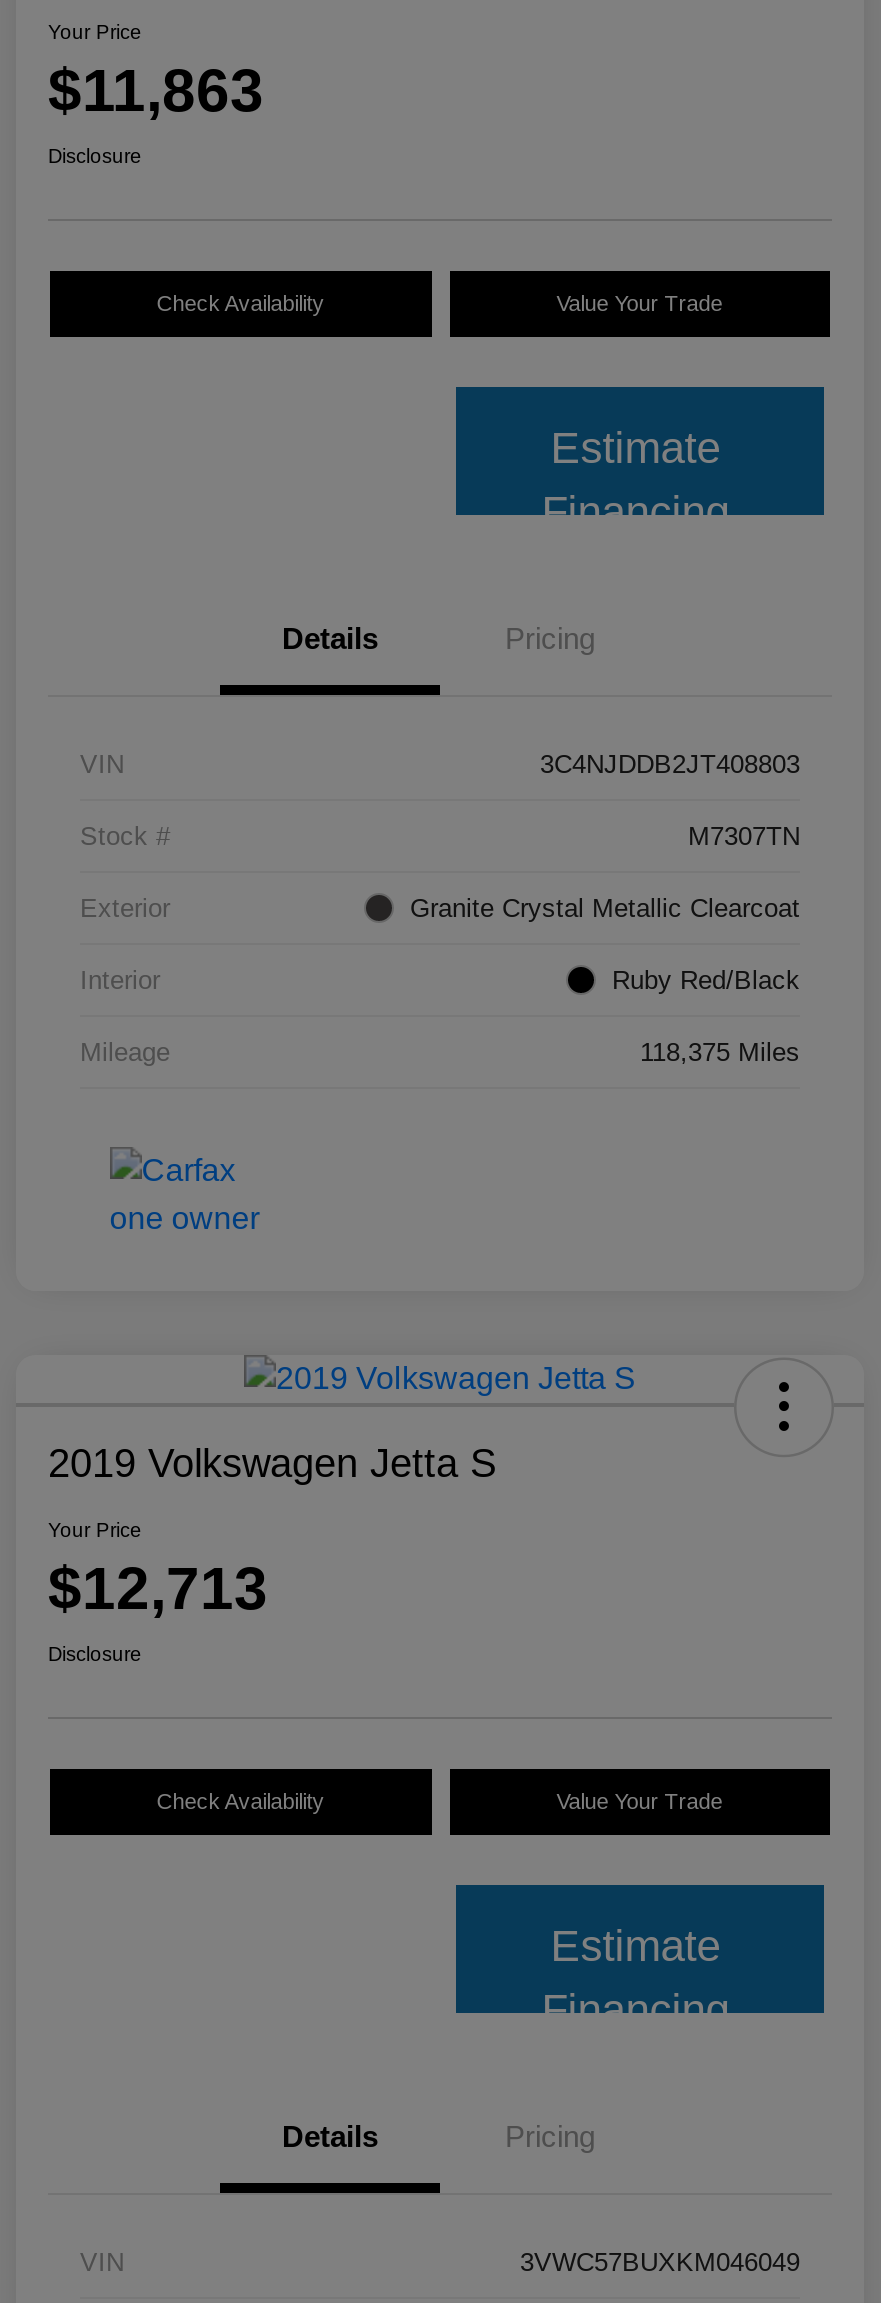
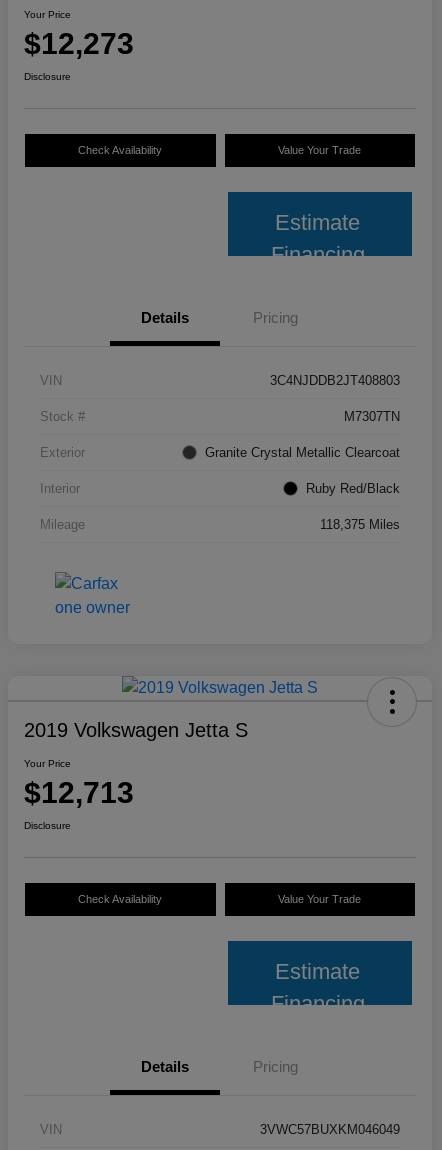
[48,57,264,123] $11,863 -> [24,27,134,60] $12,273

